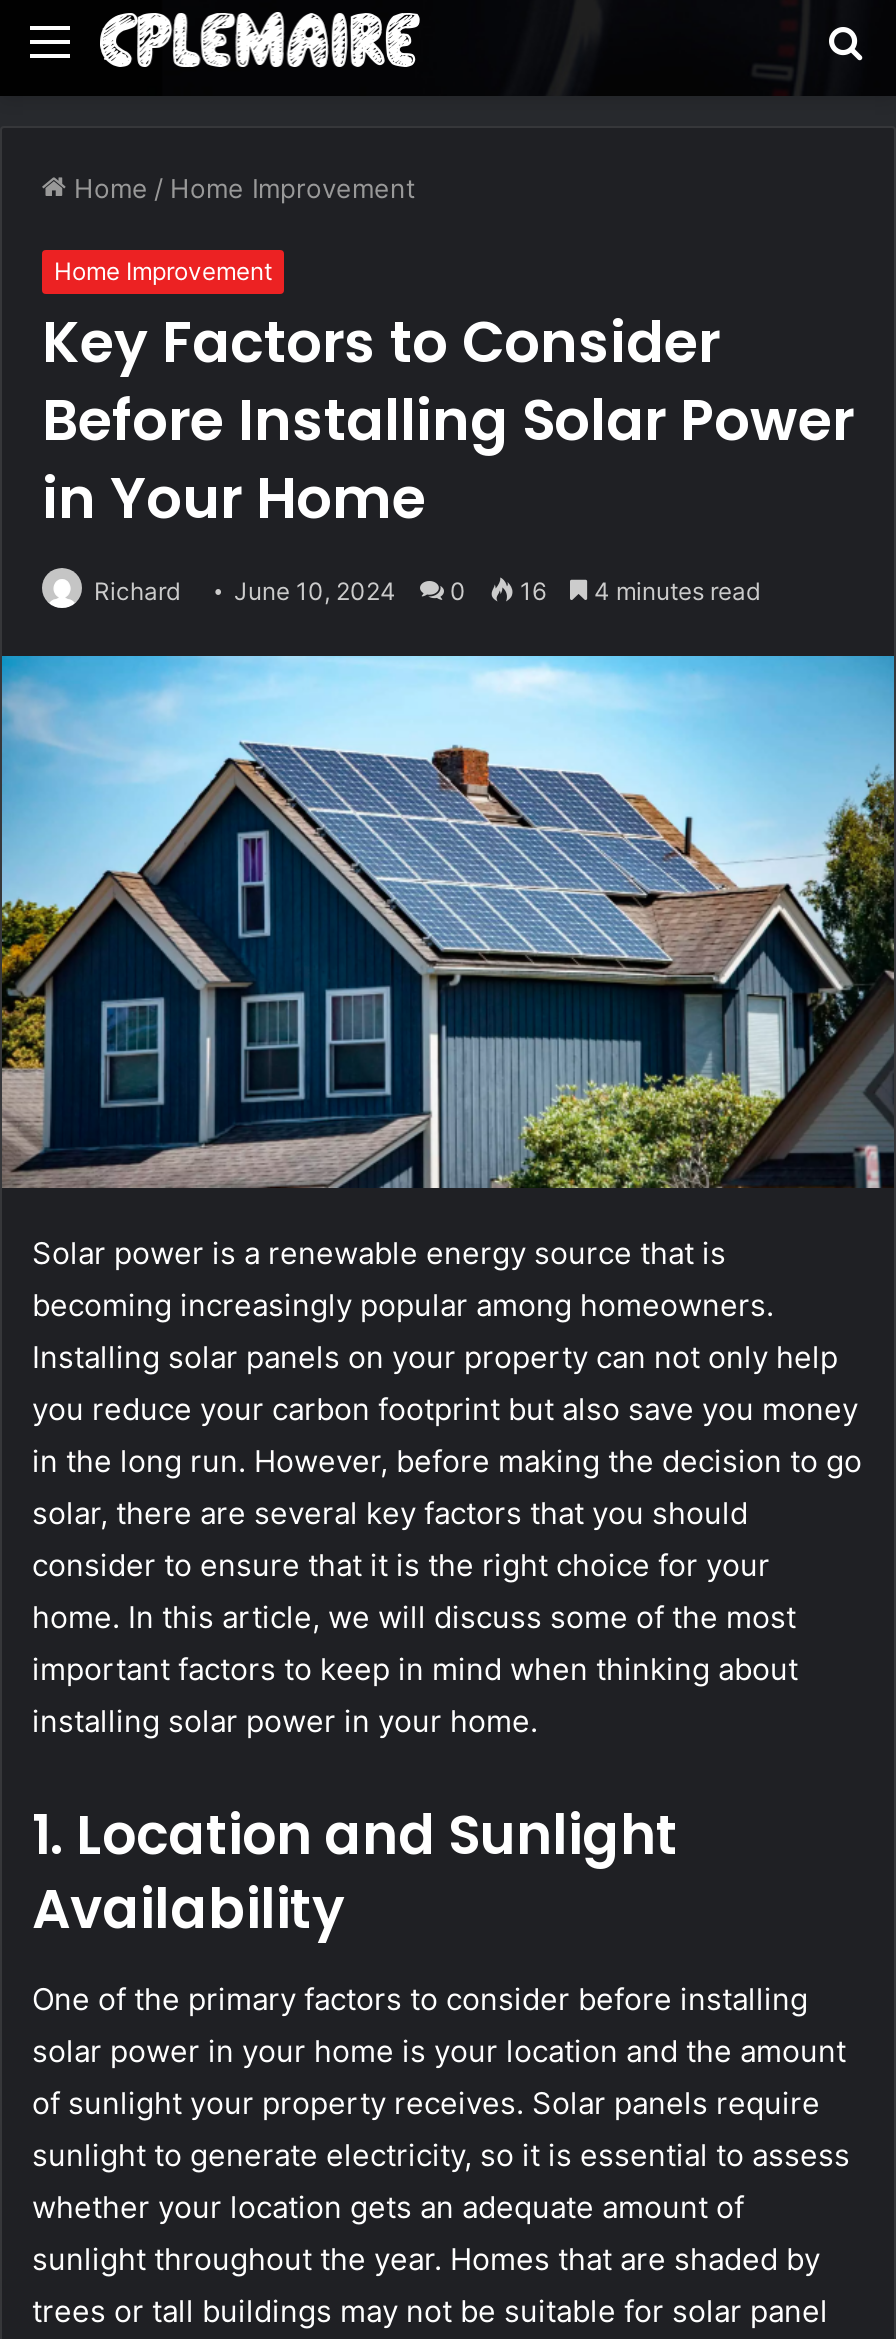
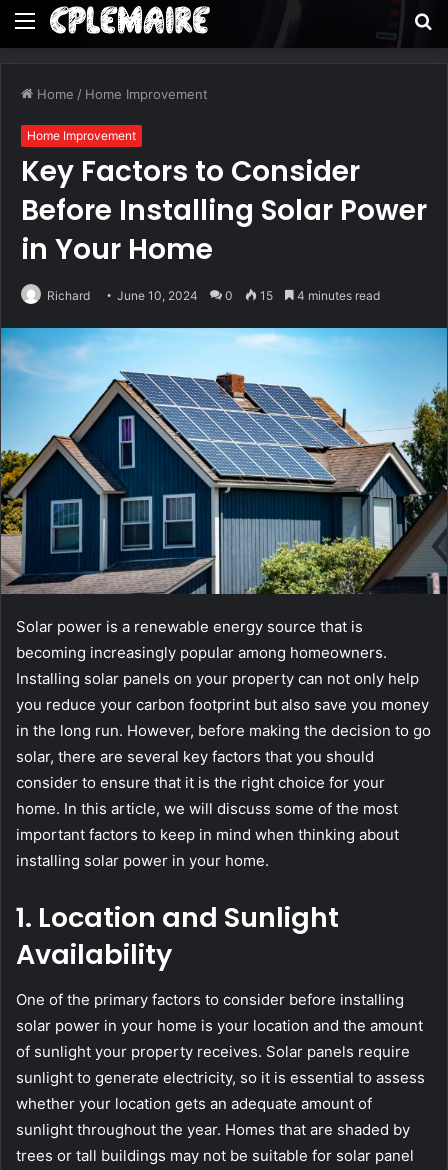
[94,576,760,606] Richard June 10, 2024 0 16 4 minutes read -> [47,288,380,303] Richard June 10, 2024 0 15 4 minutes read

